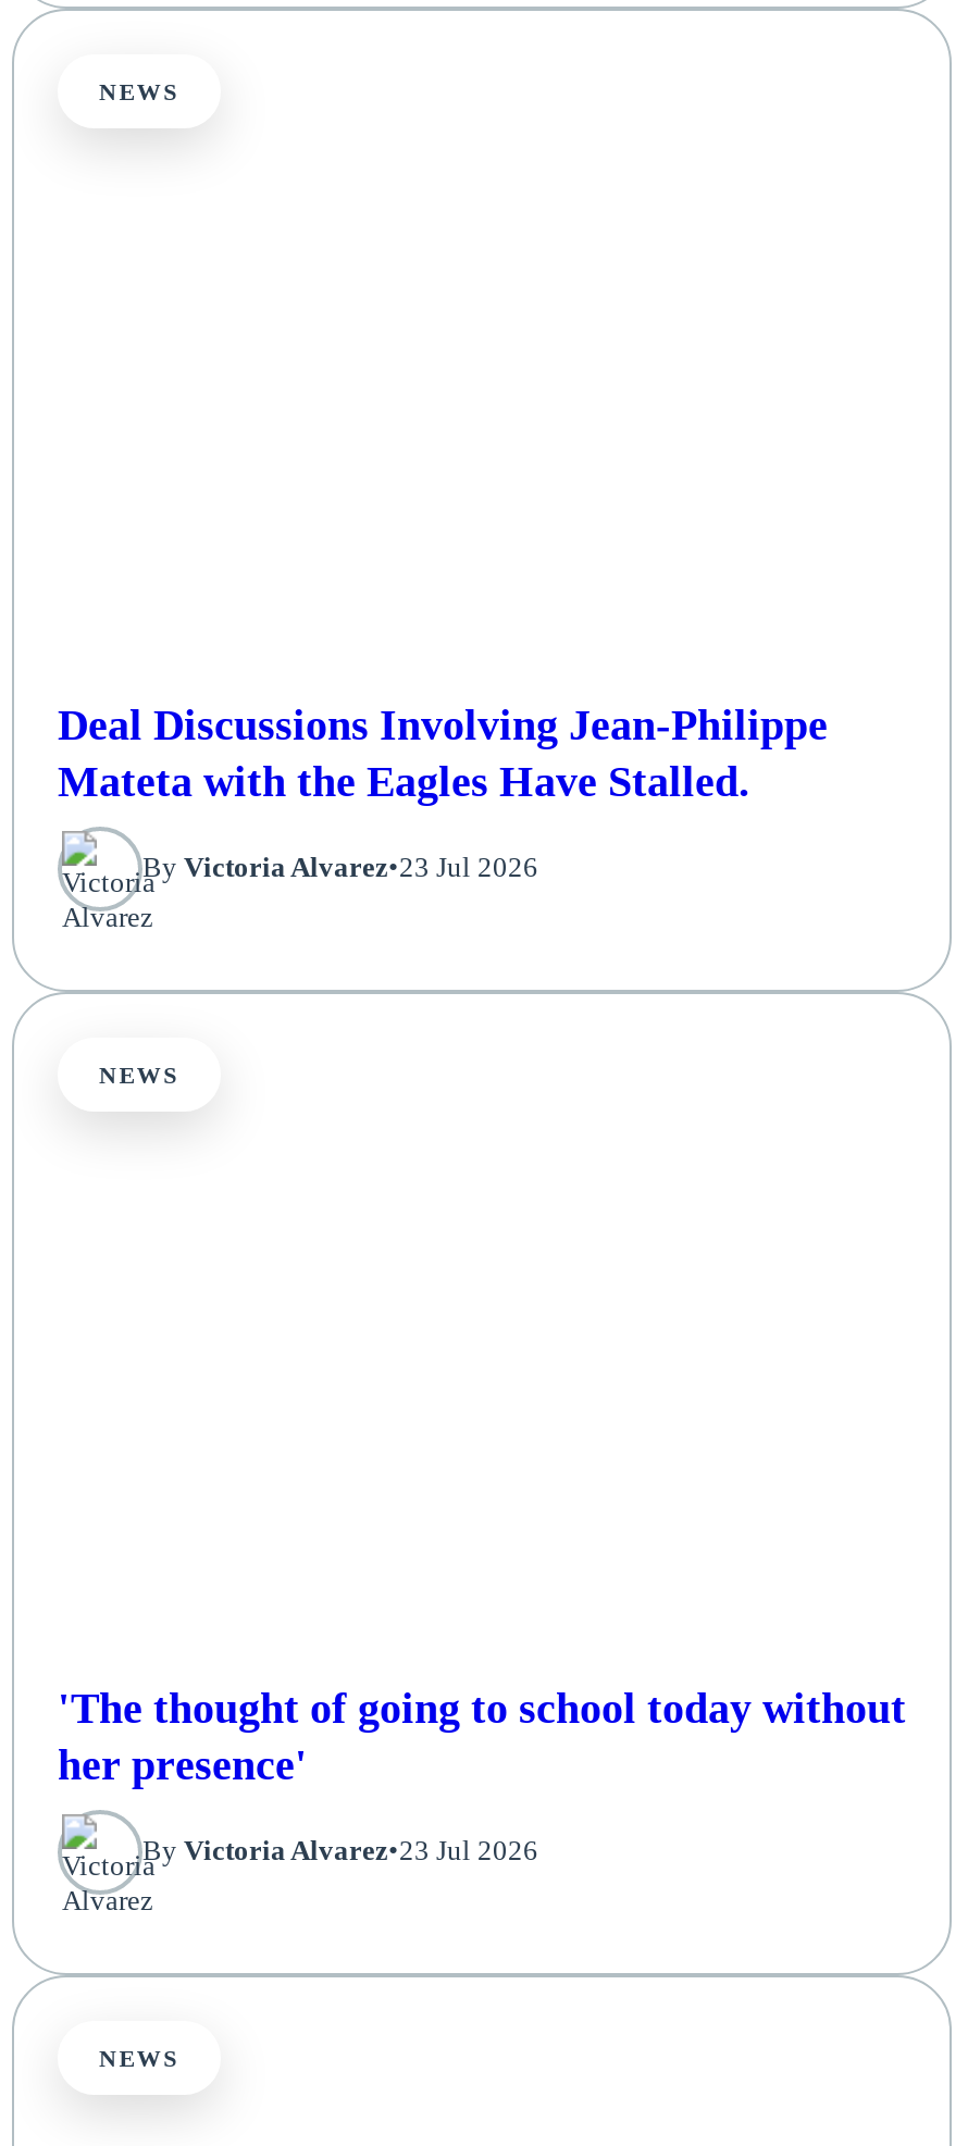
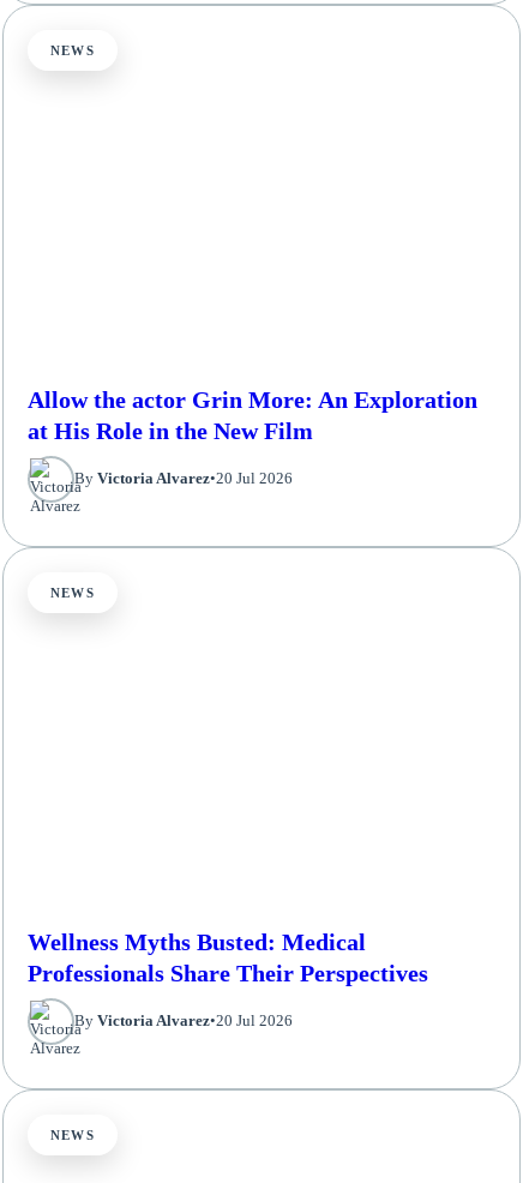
[58,700,828,804] Deal Discussions Involving Jean-Philippe | Mateta with the Eagles Have Stalled. -> [28,386,477,444] Allow the actor Grin More: An Exploration | at His Role in the New Film
[142,851,538,884] By Victoria Alvarez•23 Jul 2026 -> [74,469,293,487] By Victoria Alvarez•20 Jul 2026
[58,1683,906,1788] 'The thought of going to school today without | her presence' -> [28,928,428,986] Wellness Myths Busted: Medical | Professionals Share Their Perspectives
[142,1834,538,1867] By Victoria Alvarez•23 Jul 2026 -> [74,1012,293,1030] By Victoria Alvarez•20 Jul 2026

